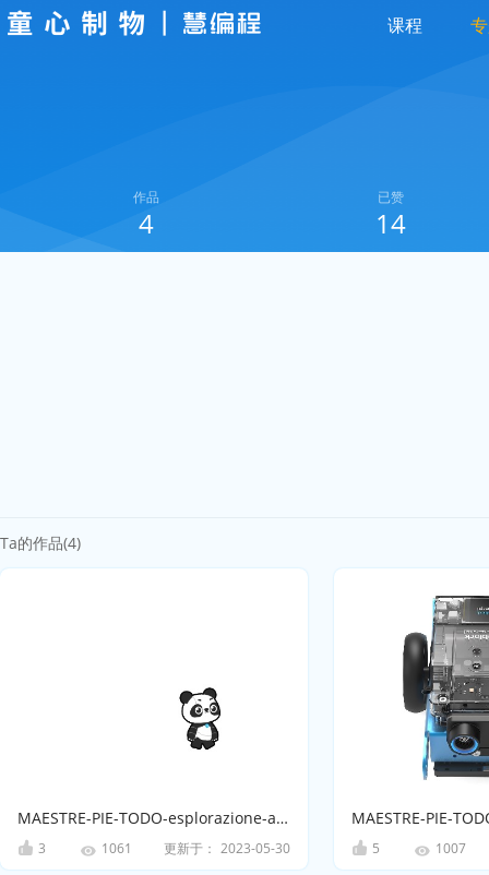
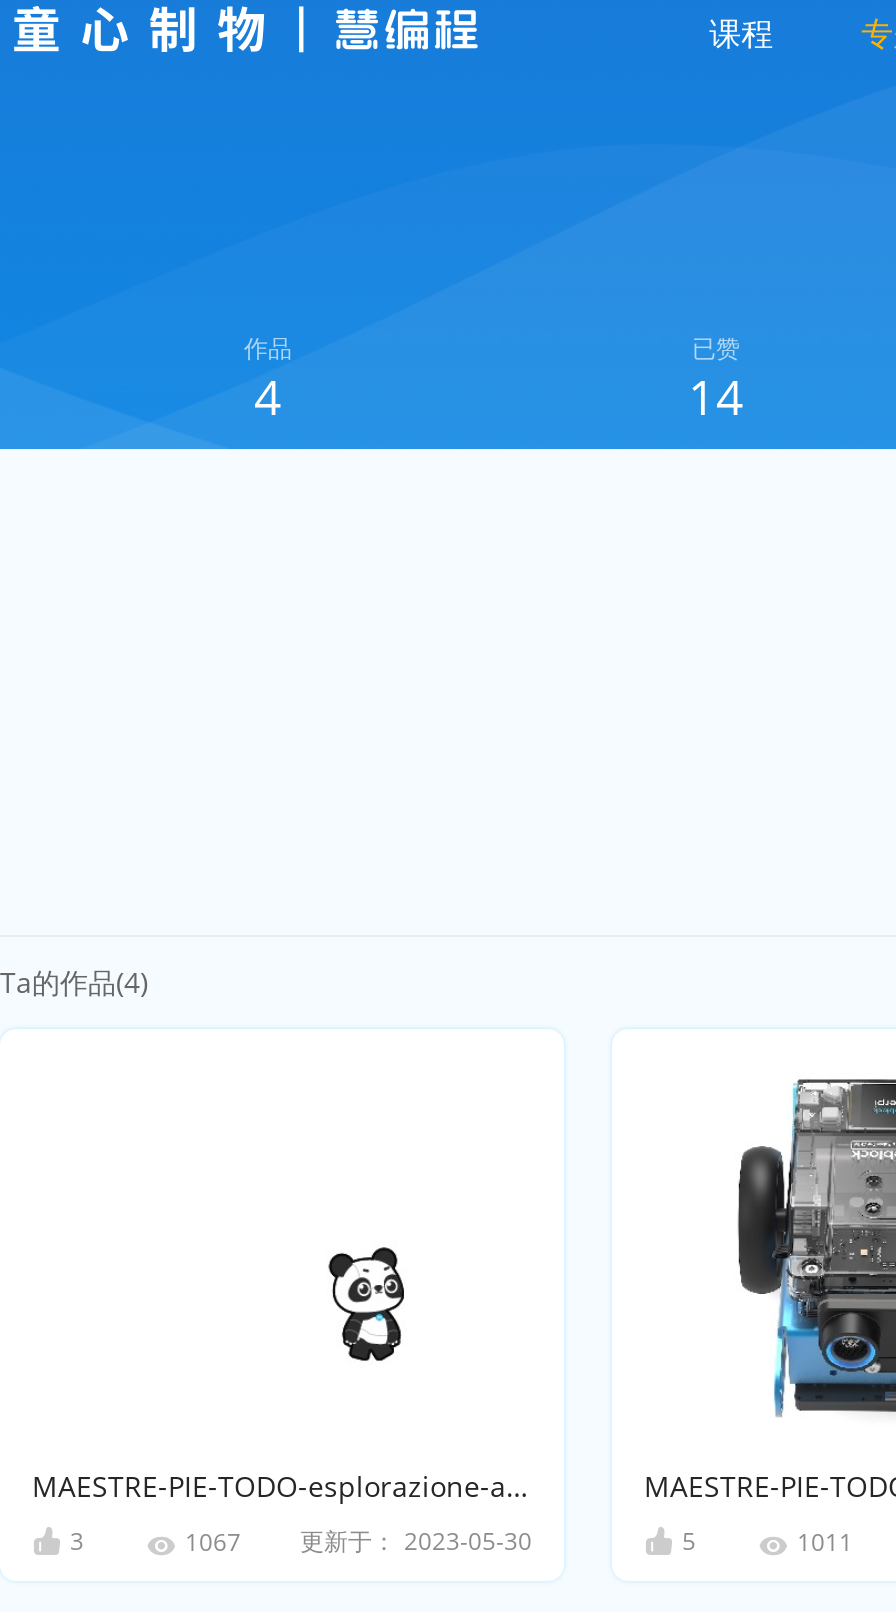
[101,839,290,858] 1061 更新于： 2023-05-30 -> [185,1524,532,1559] 1067 更新于： 2023-05-30
[435,839,466,858] 1007 -> [797,1525,853,1559] 1011

